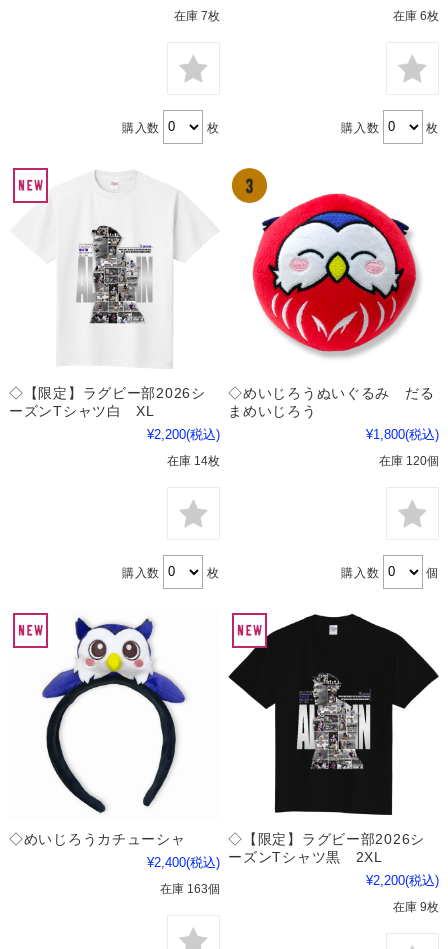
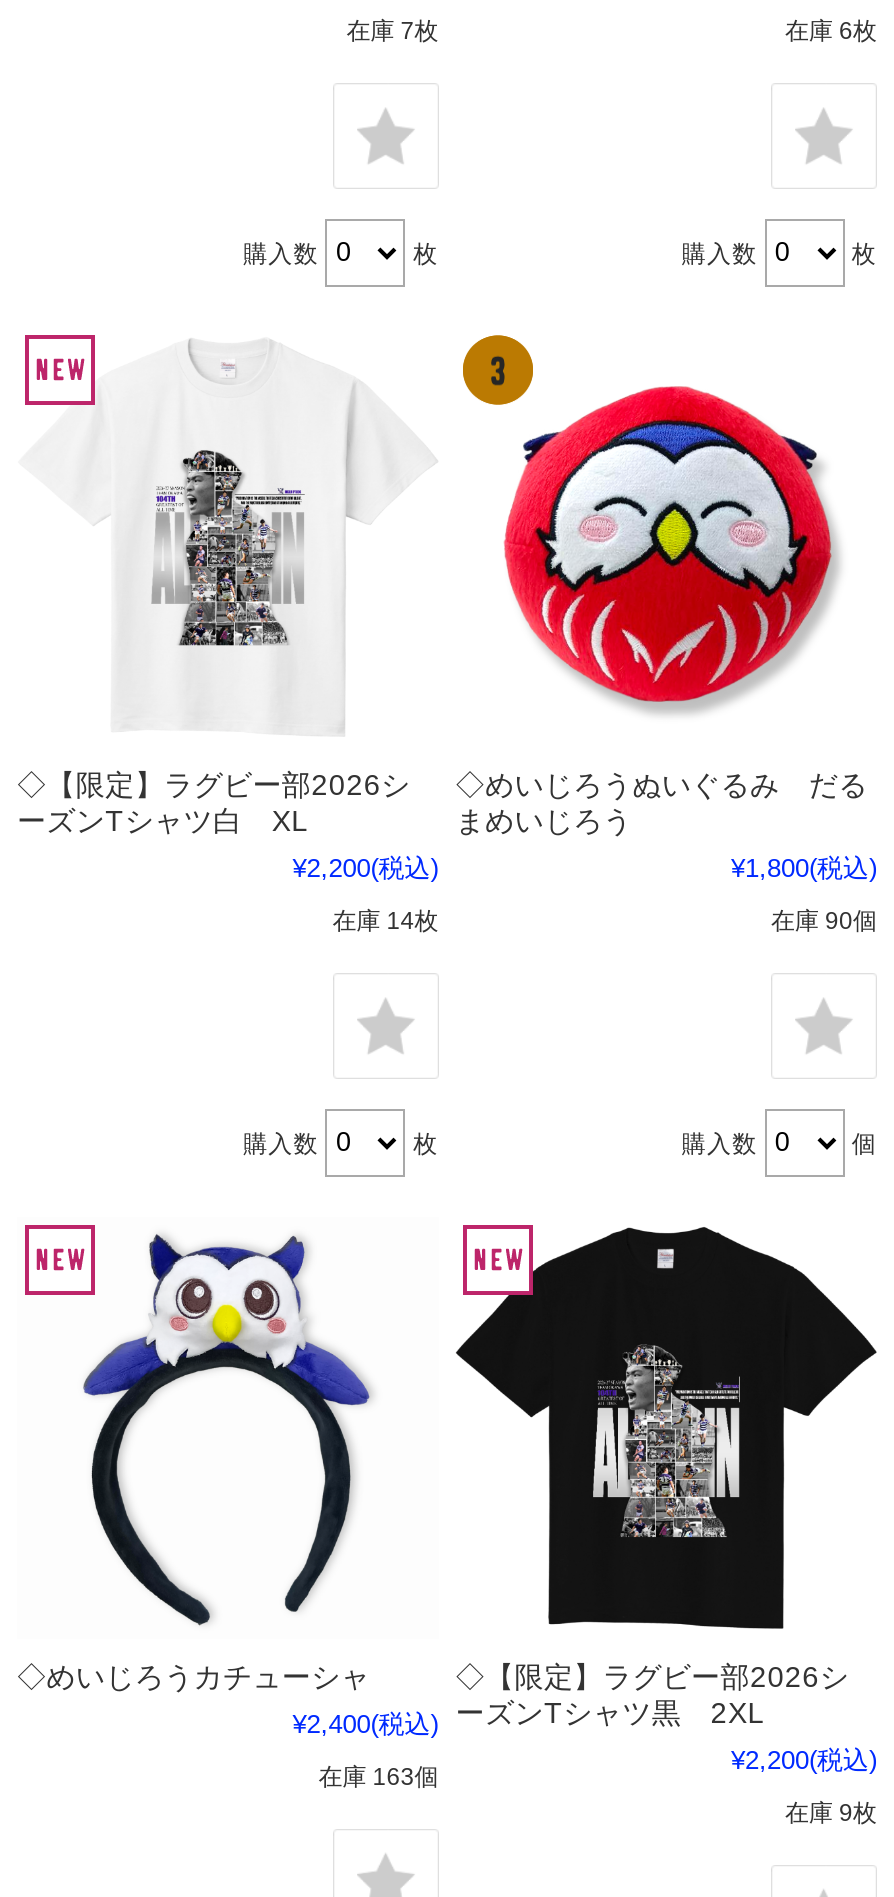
[379,454,439,468] 在庫 120個 -> [771,907,877,935] 在庫 90個

